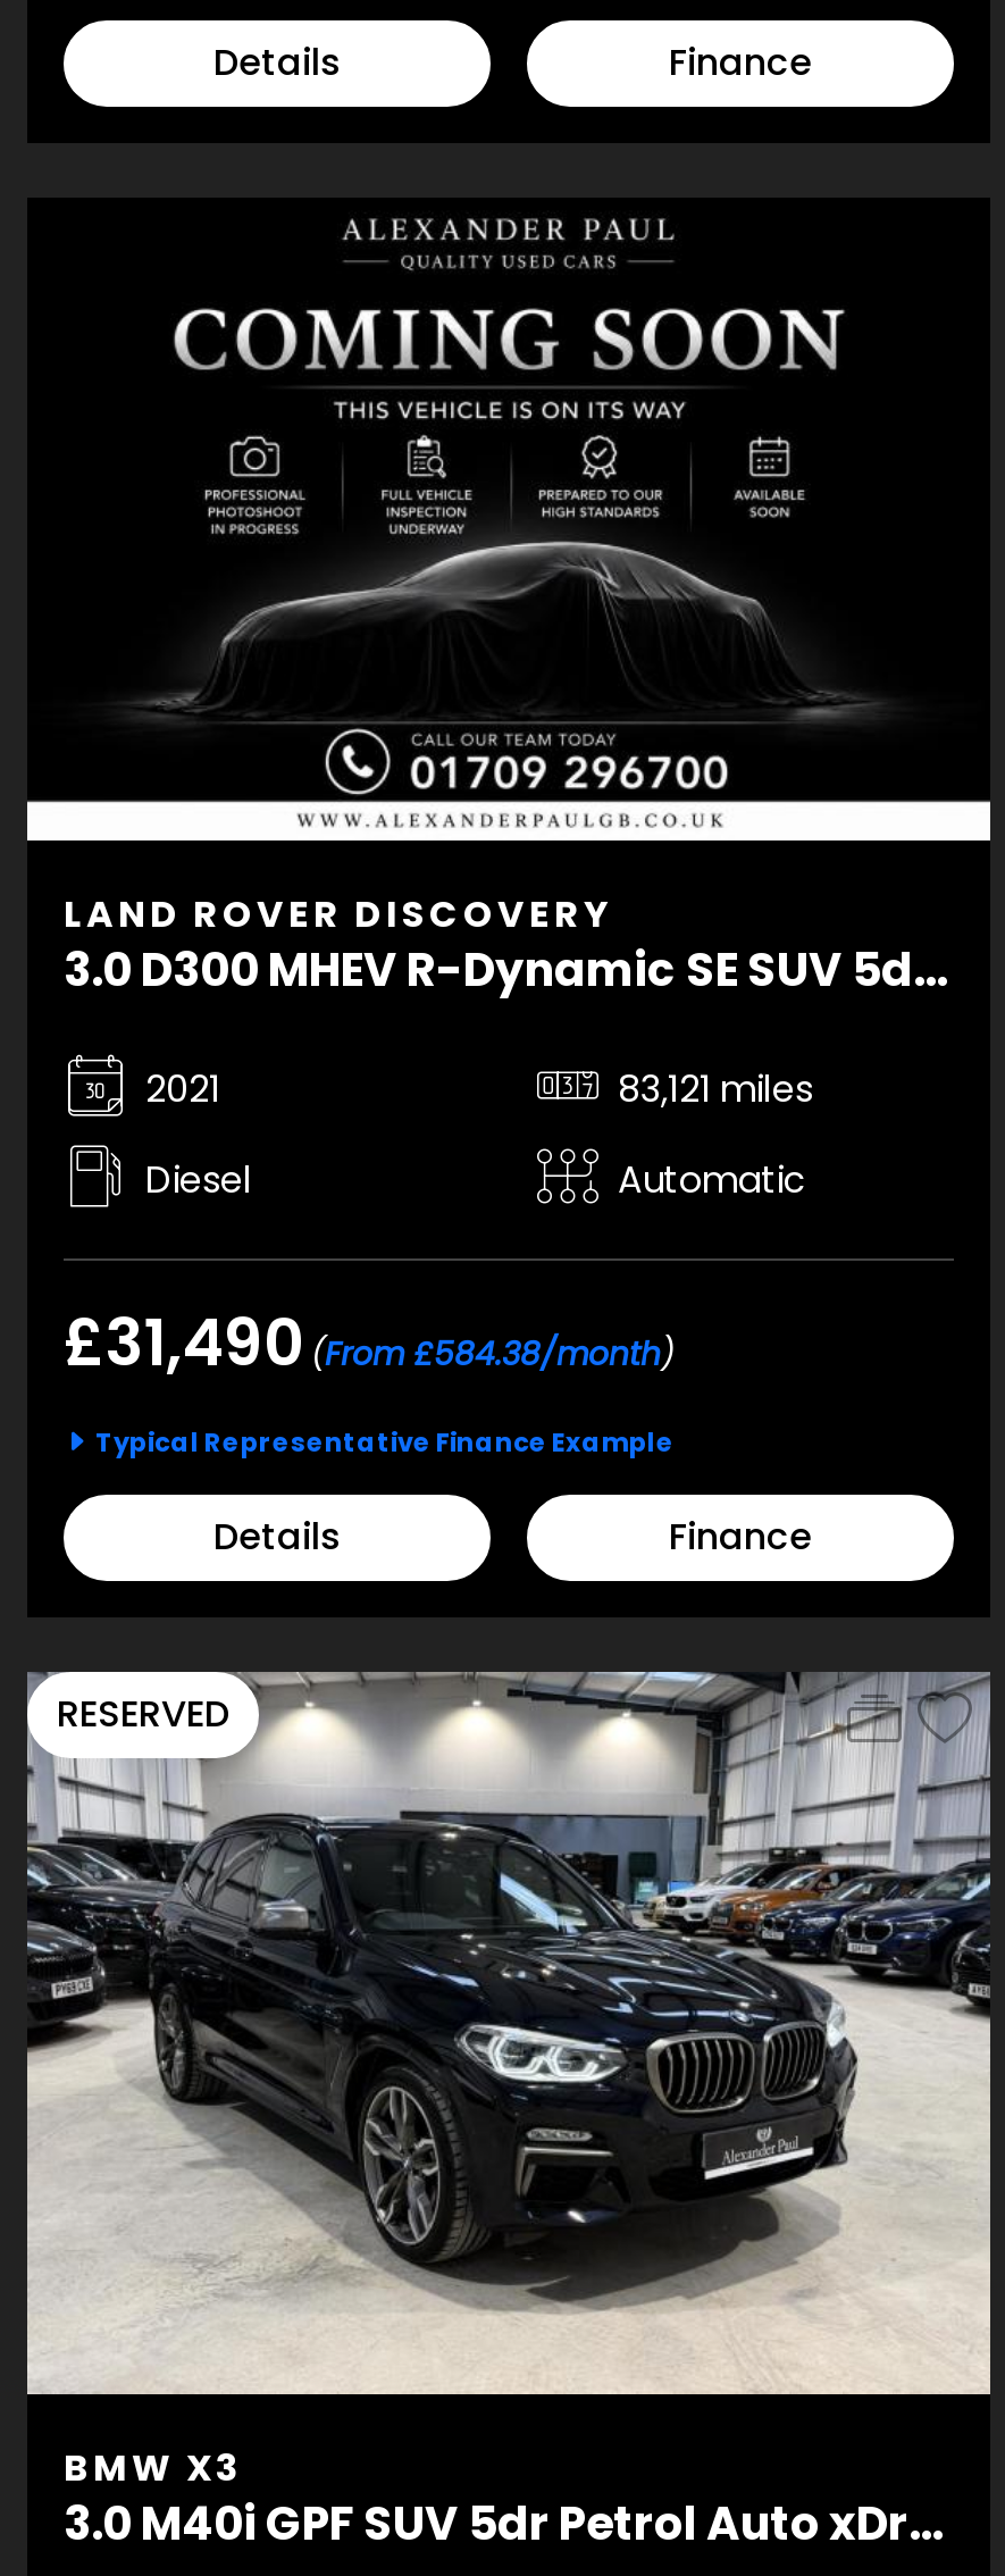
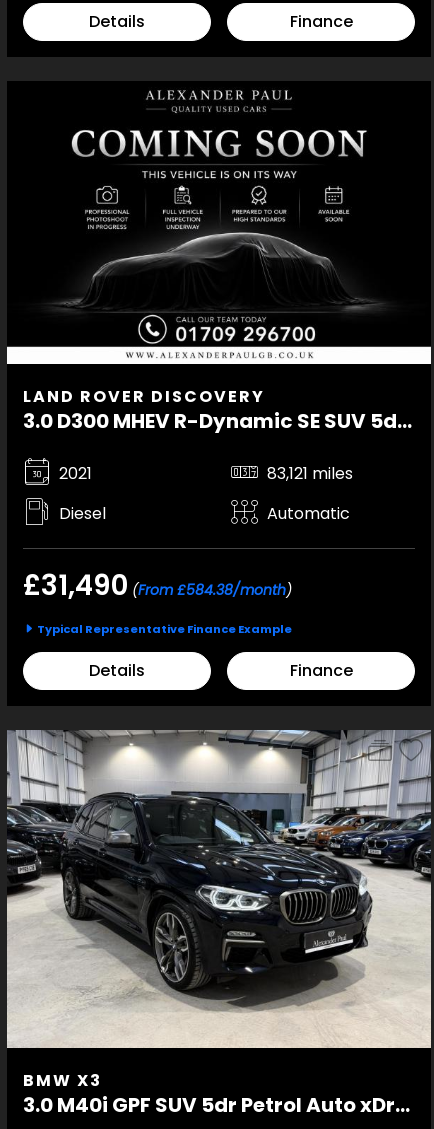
[57,1688,229,1740] RESERVED -> none

